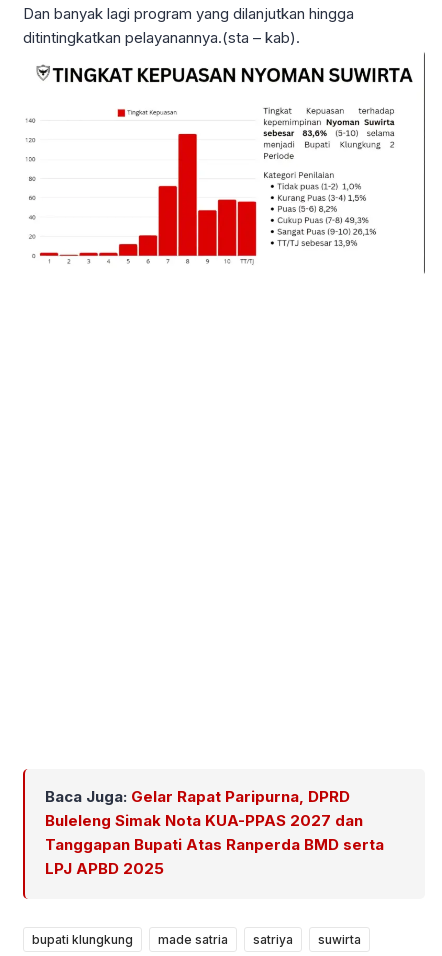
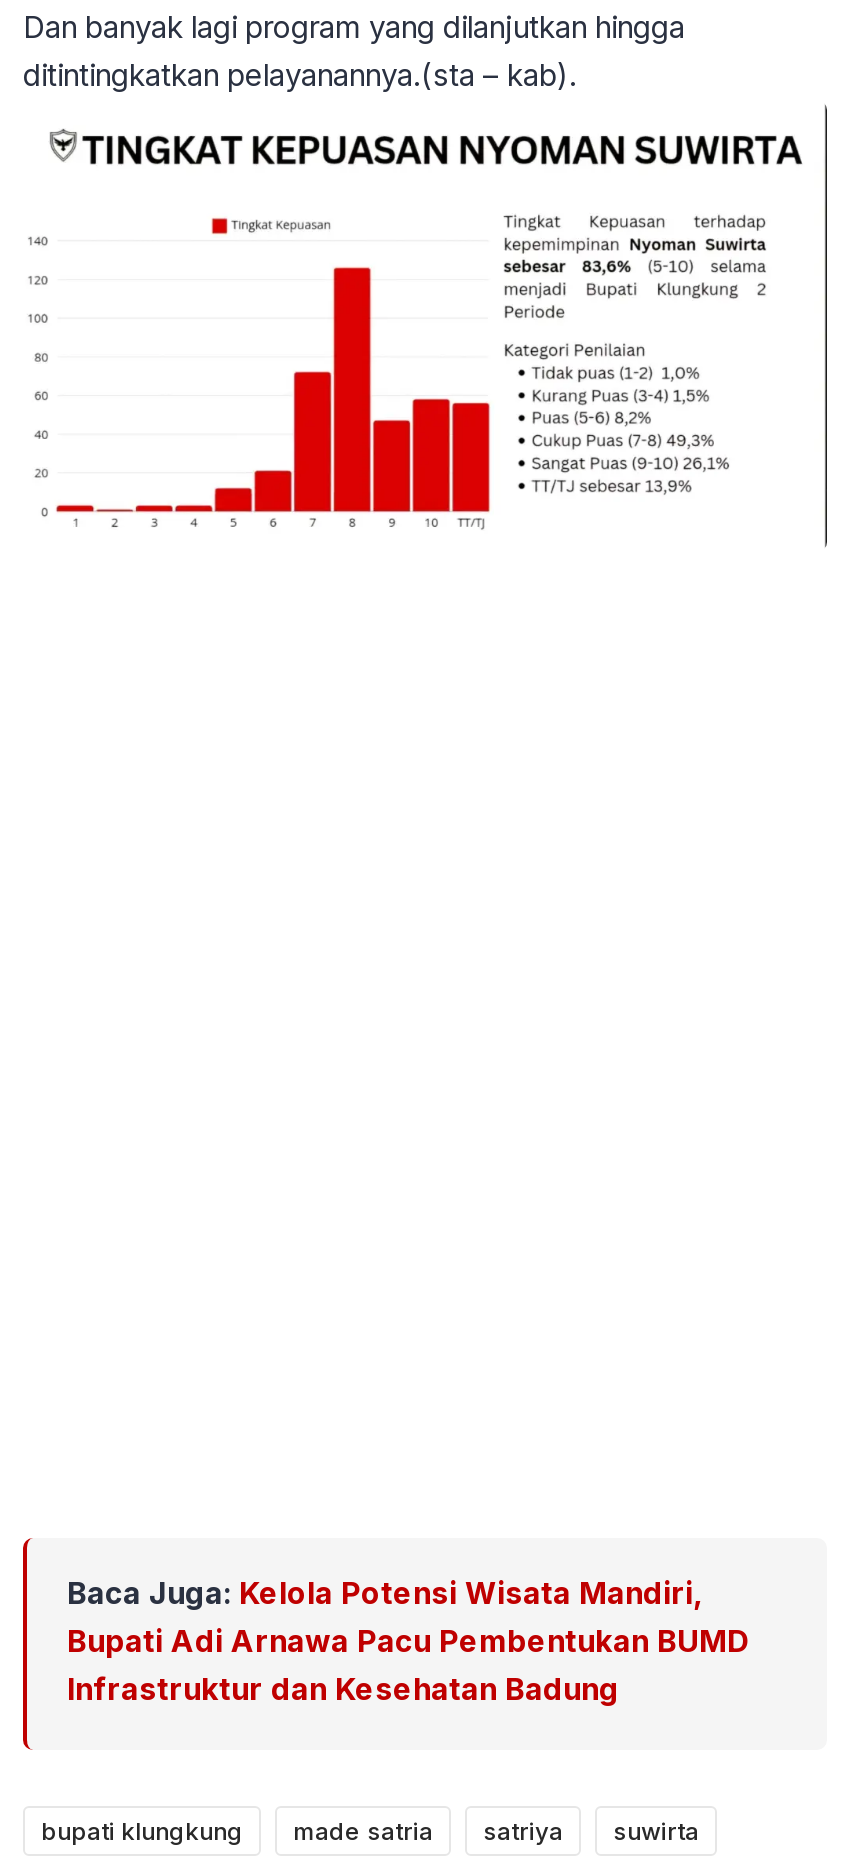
[45,787,384,878] Baca Juga: Gelar Rapat Paripurna, DPRD | Buleleng Simak Nota KUA-PPAS 2027 dan | Tanggapan Bupati Atas Ranperda BMD serta | LPJ APBD 2025 -> [67,1574,749,1708] Baca Juga: Kelola Potensi Wisata Mandiri, | Bupati Adi Arnawa Pacu Pembentukan BUMD | Infrastruktur dan Kesehatan Badung

